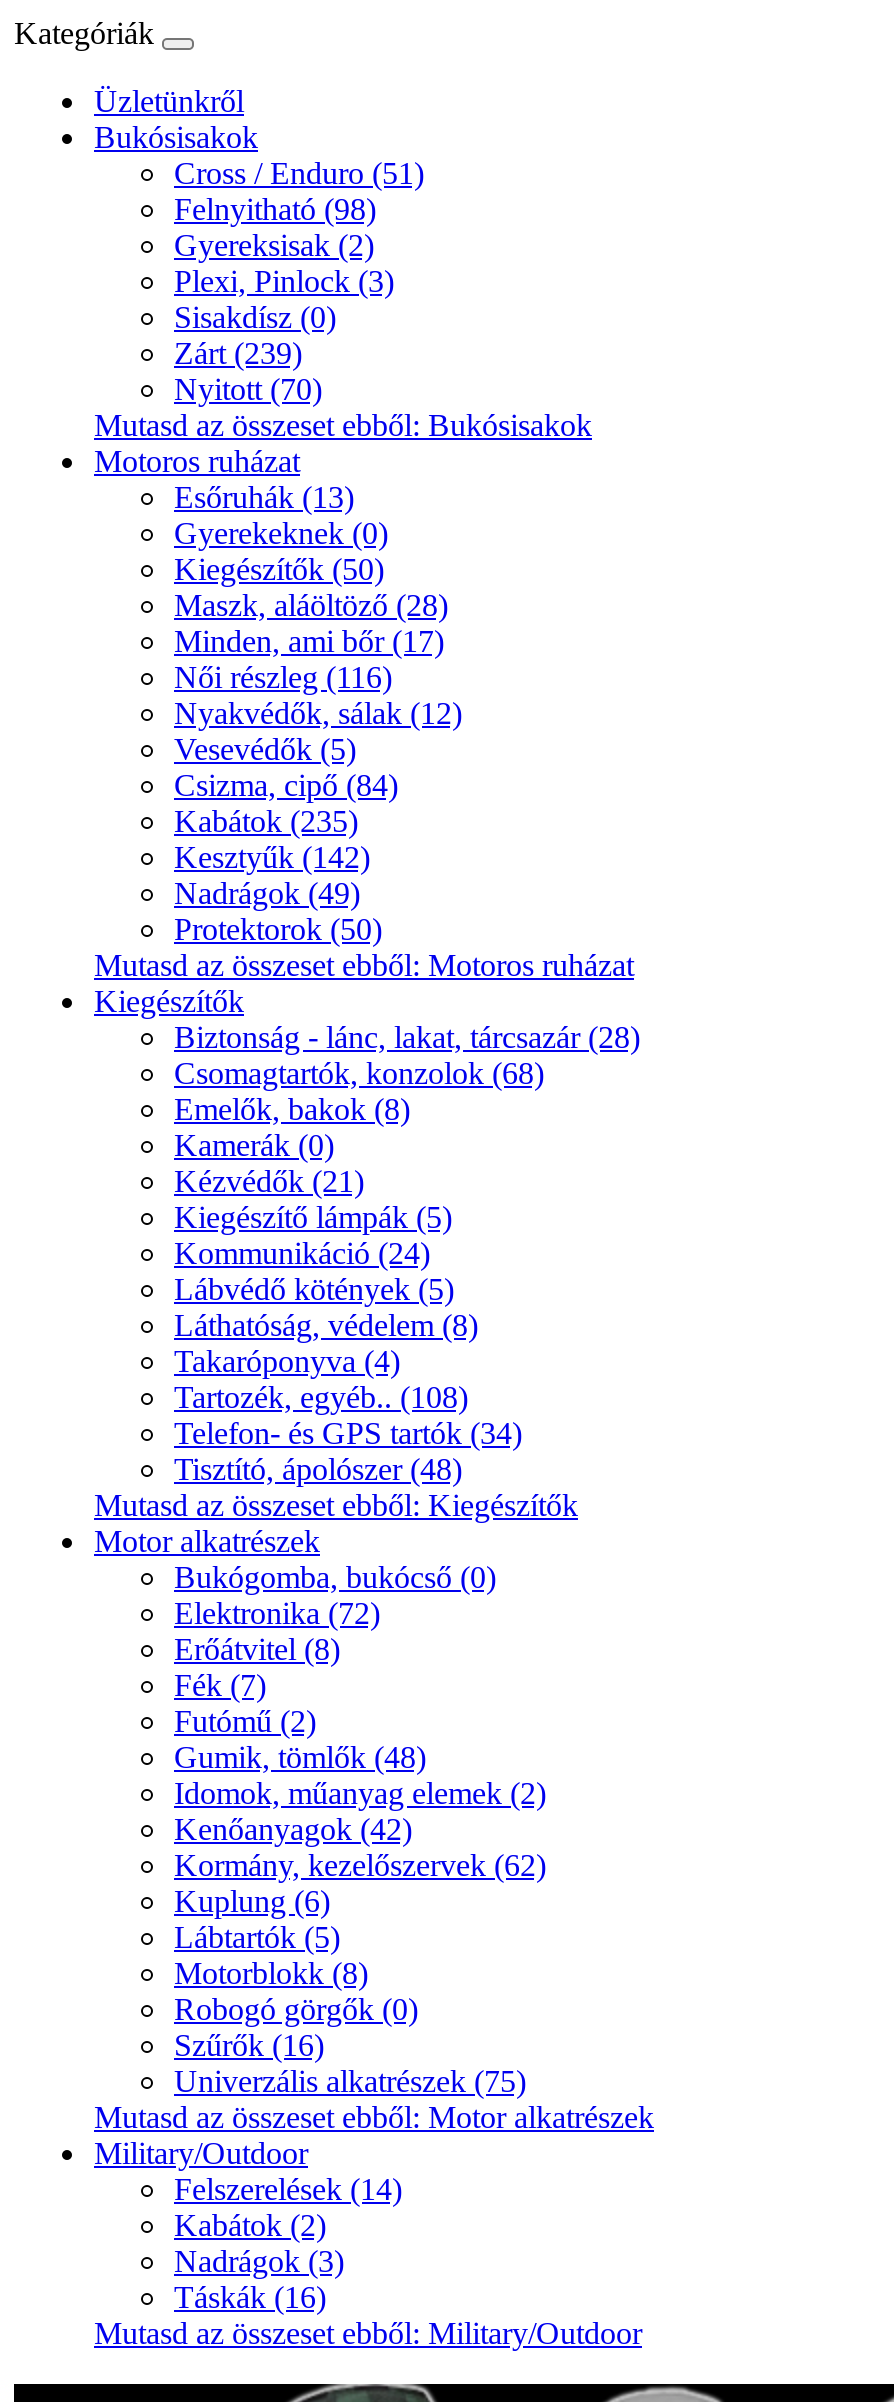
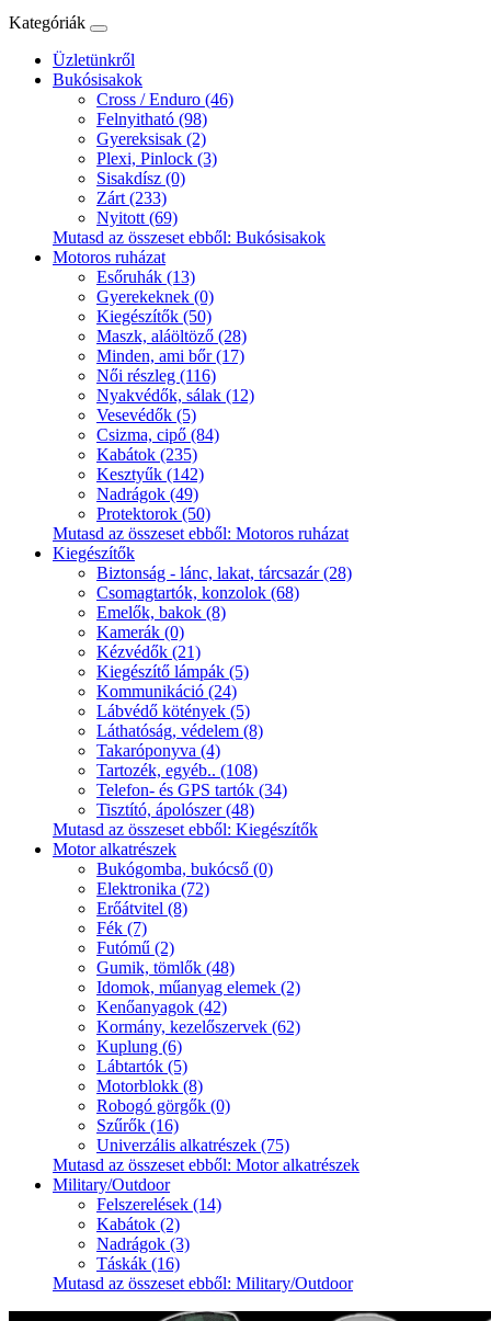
[174,156,424,190] Cross / Enduro (51) -> [96,90,233,109] Cross / Enduro (46)
[174,336,302,370] Zárt (239) -> [96,189,167,207] Zárt (233)
[174,372,322,406] Nyitott (70) -> [96,208,178,227] Nyitott (69)

